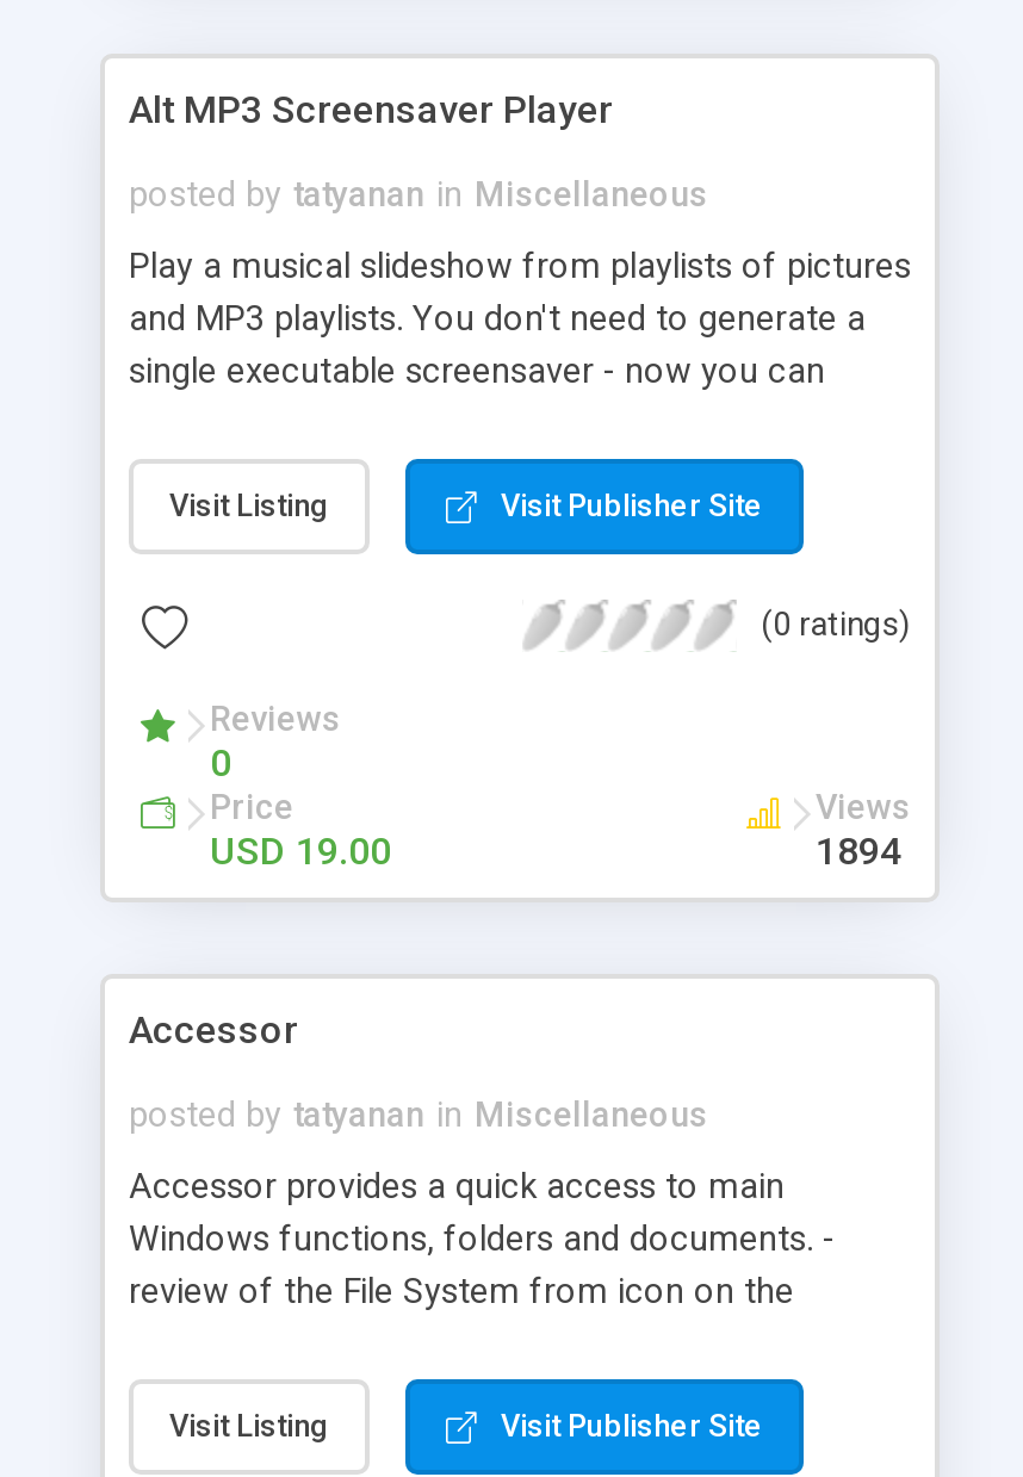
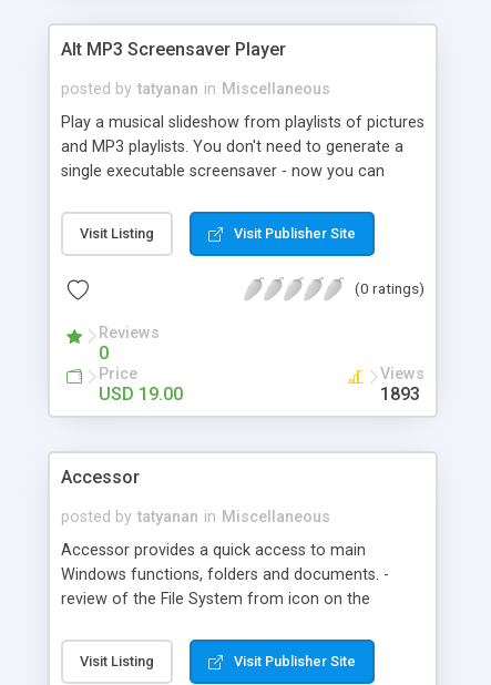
[816,828,901,873] 1894 -> [380,383,420,404] 1893

